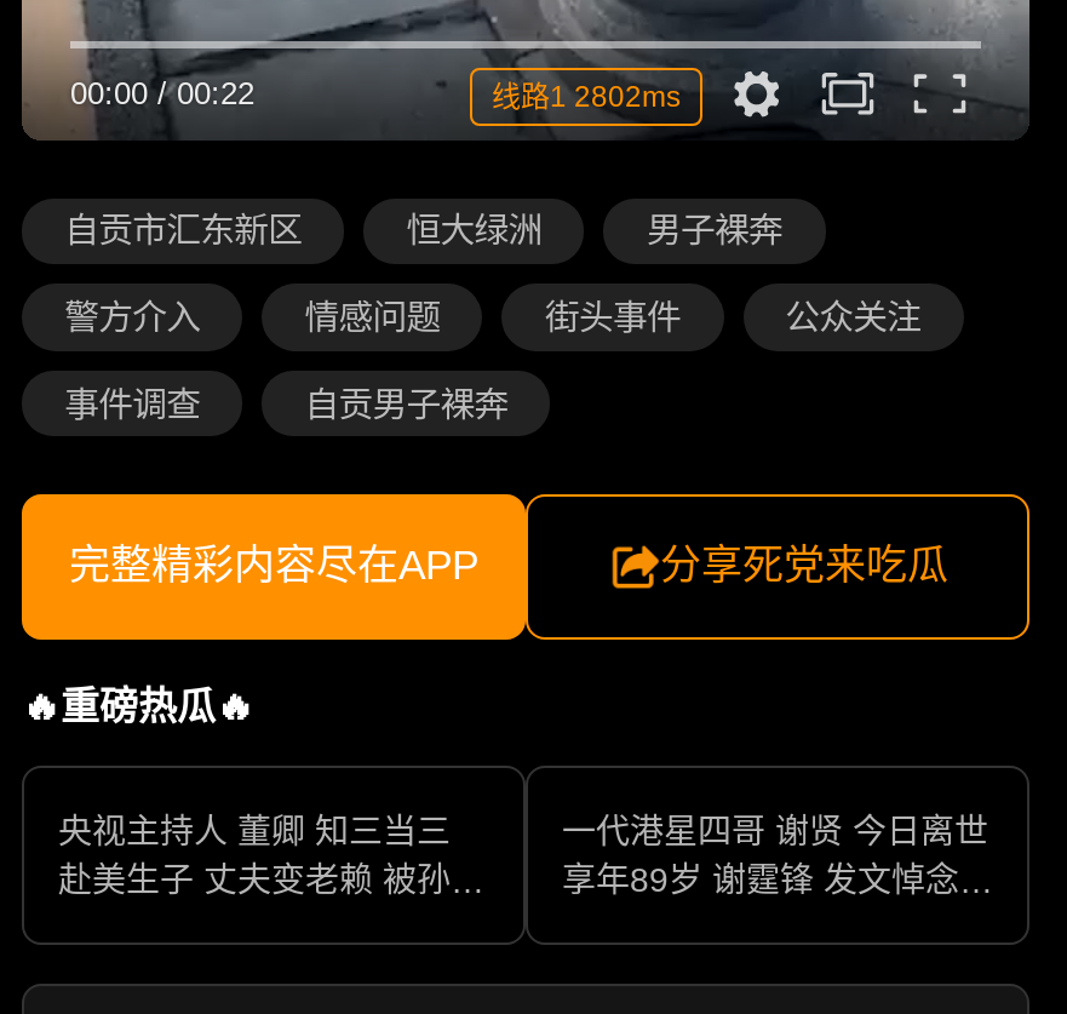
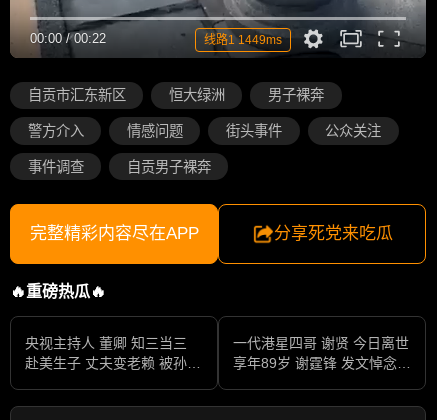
[492,81,681,115] 线路1 2802ms -> [204,33,282,47] 线路1 1449ms

